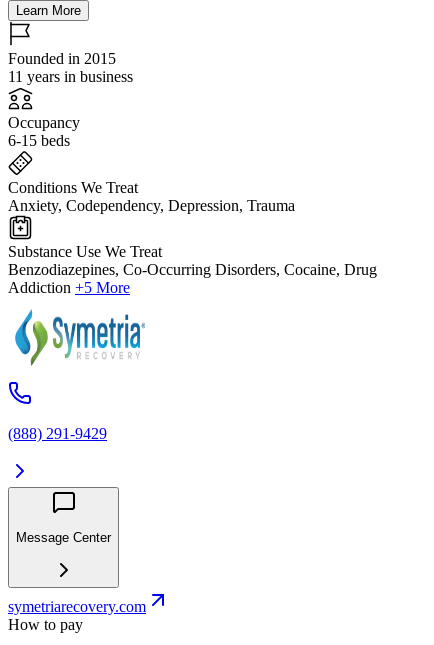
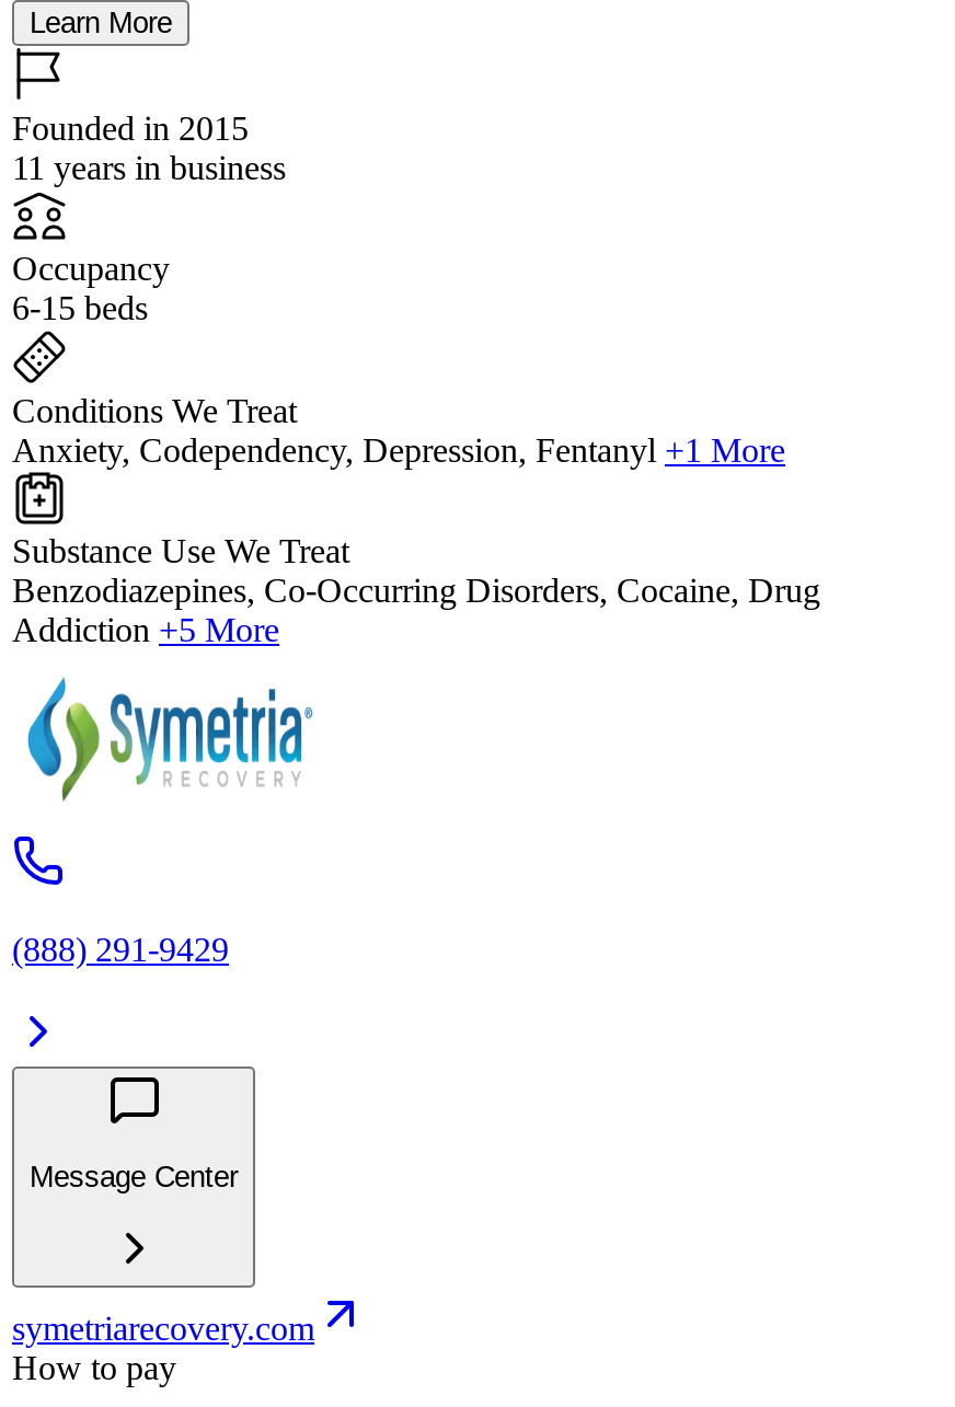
[8,197,295,214] Anxiety, Codependency, Depression, Trauma -> [12,431,785,468] Anxiety, Codependency, Depression, Fentanyl +1 More

